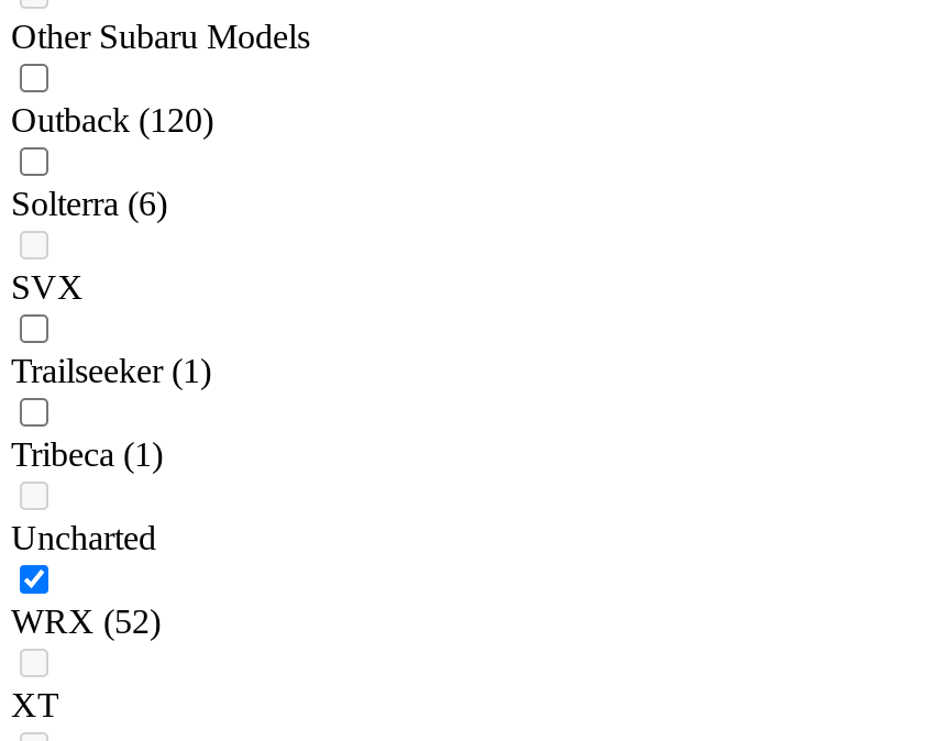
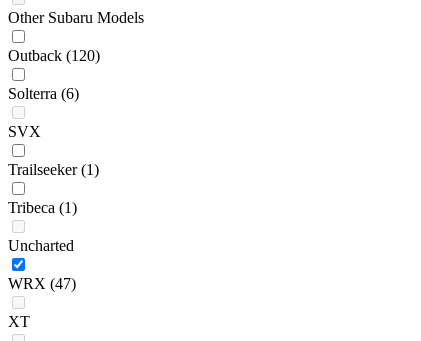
[11,603,161,641] WRX (52) -> [8,275,76,292] WRX (47)

